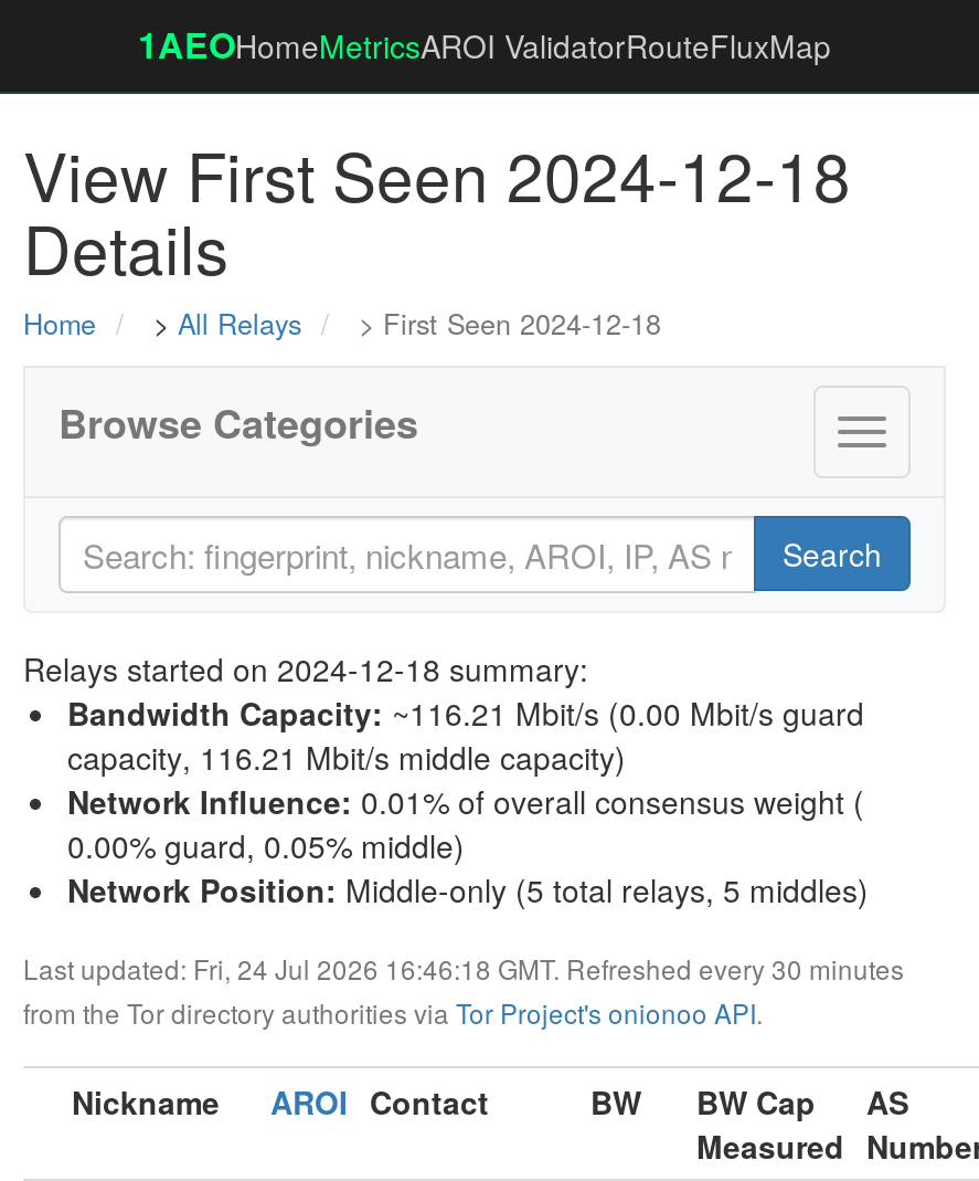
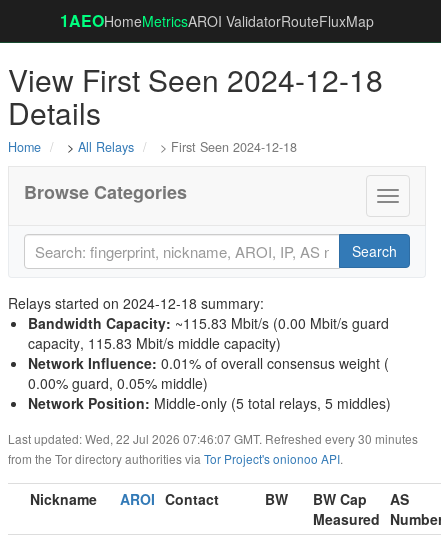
[67,690,864,735] Bandwidth Capacity: ~116.21 Mbit/s (0.00 Mbit/s guard -> [28,313,389,333] Bandwidth Capacity: ~115.83 Mbit/s (0.00 Mbit/s guard
[67,735,626,779] capacity, 116.21 Mbit/s middle capacity) -> [28,333,281,353] capacity, 115.83 Mbit/s middle capacity)
[23,949,904,987] Last updated: Fri, 24 Jul 2026 16:46:18 GMT. Refreshed every 30 minutes -> [8,430,418,447] Last updated: Wed, 22 Jul 2026 07:46:07 GMT. Refreshed every 30 minutes

